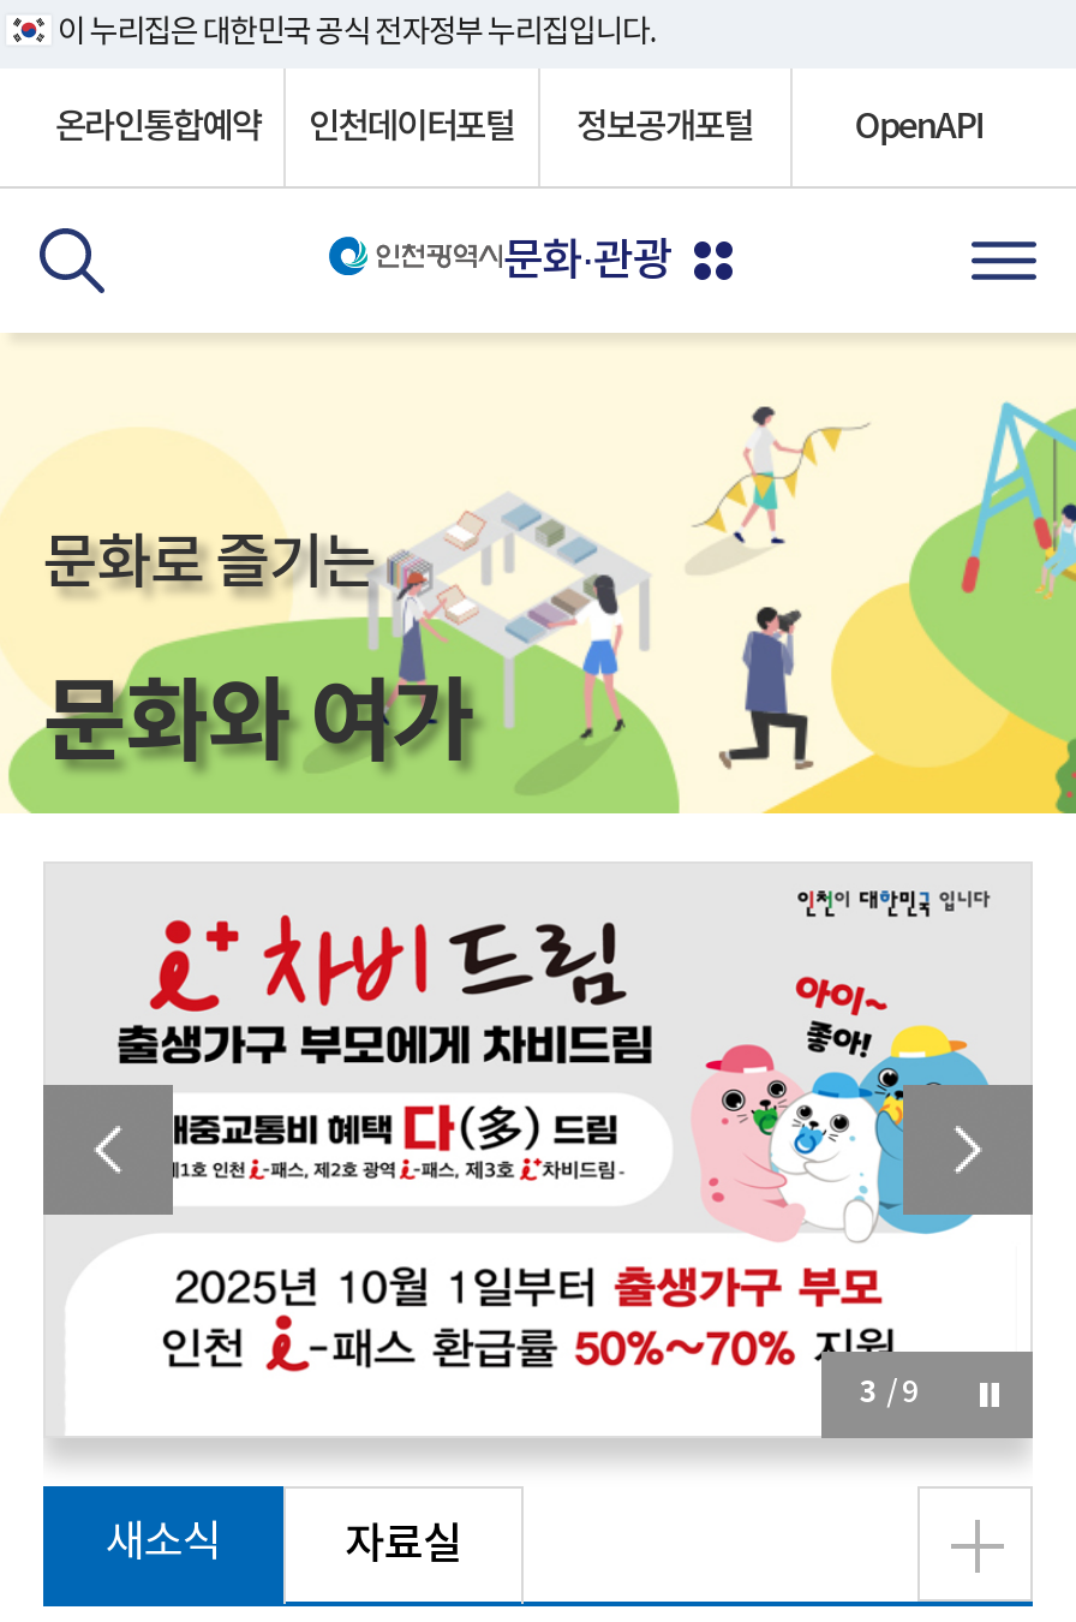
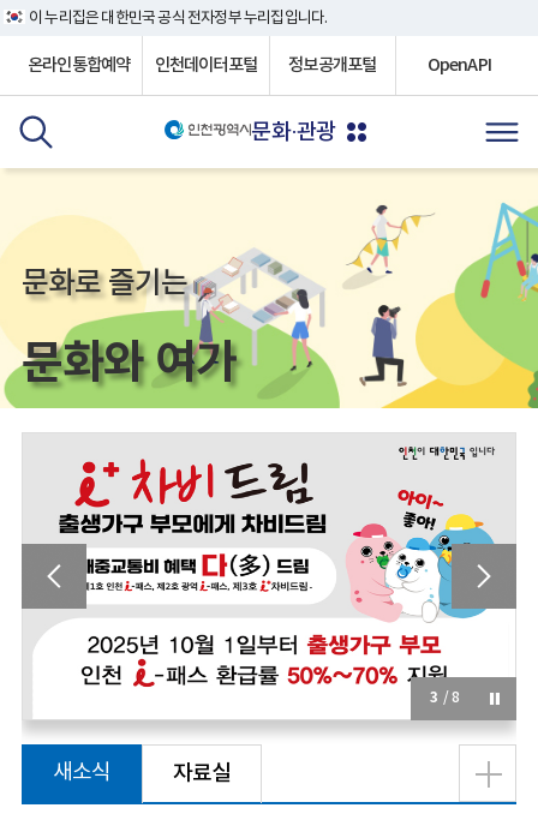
[859,1376,917,1409] 3 / 9 -> [430,689,458,706] 3 / 8

